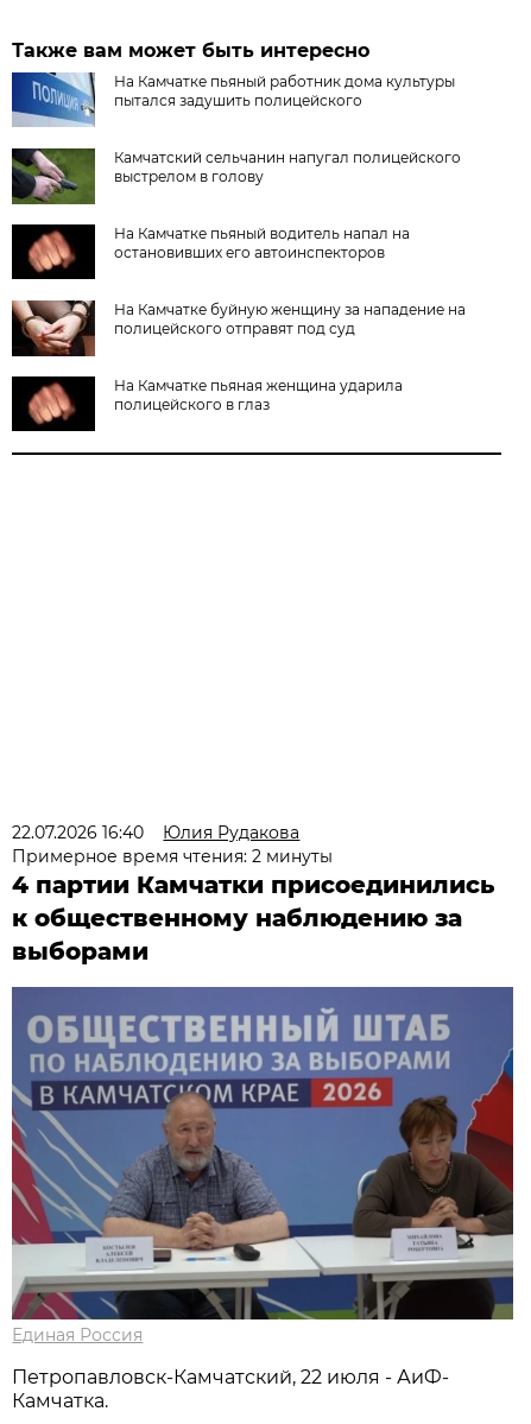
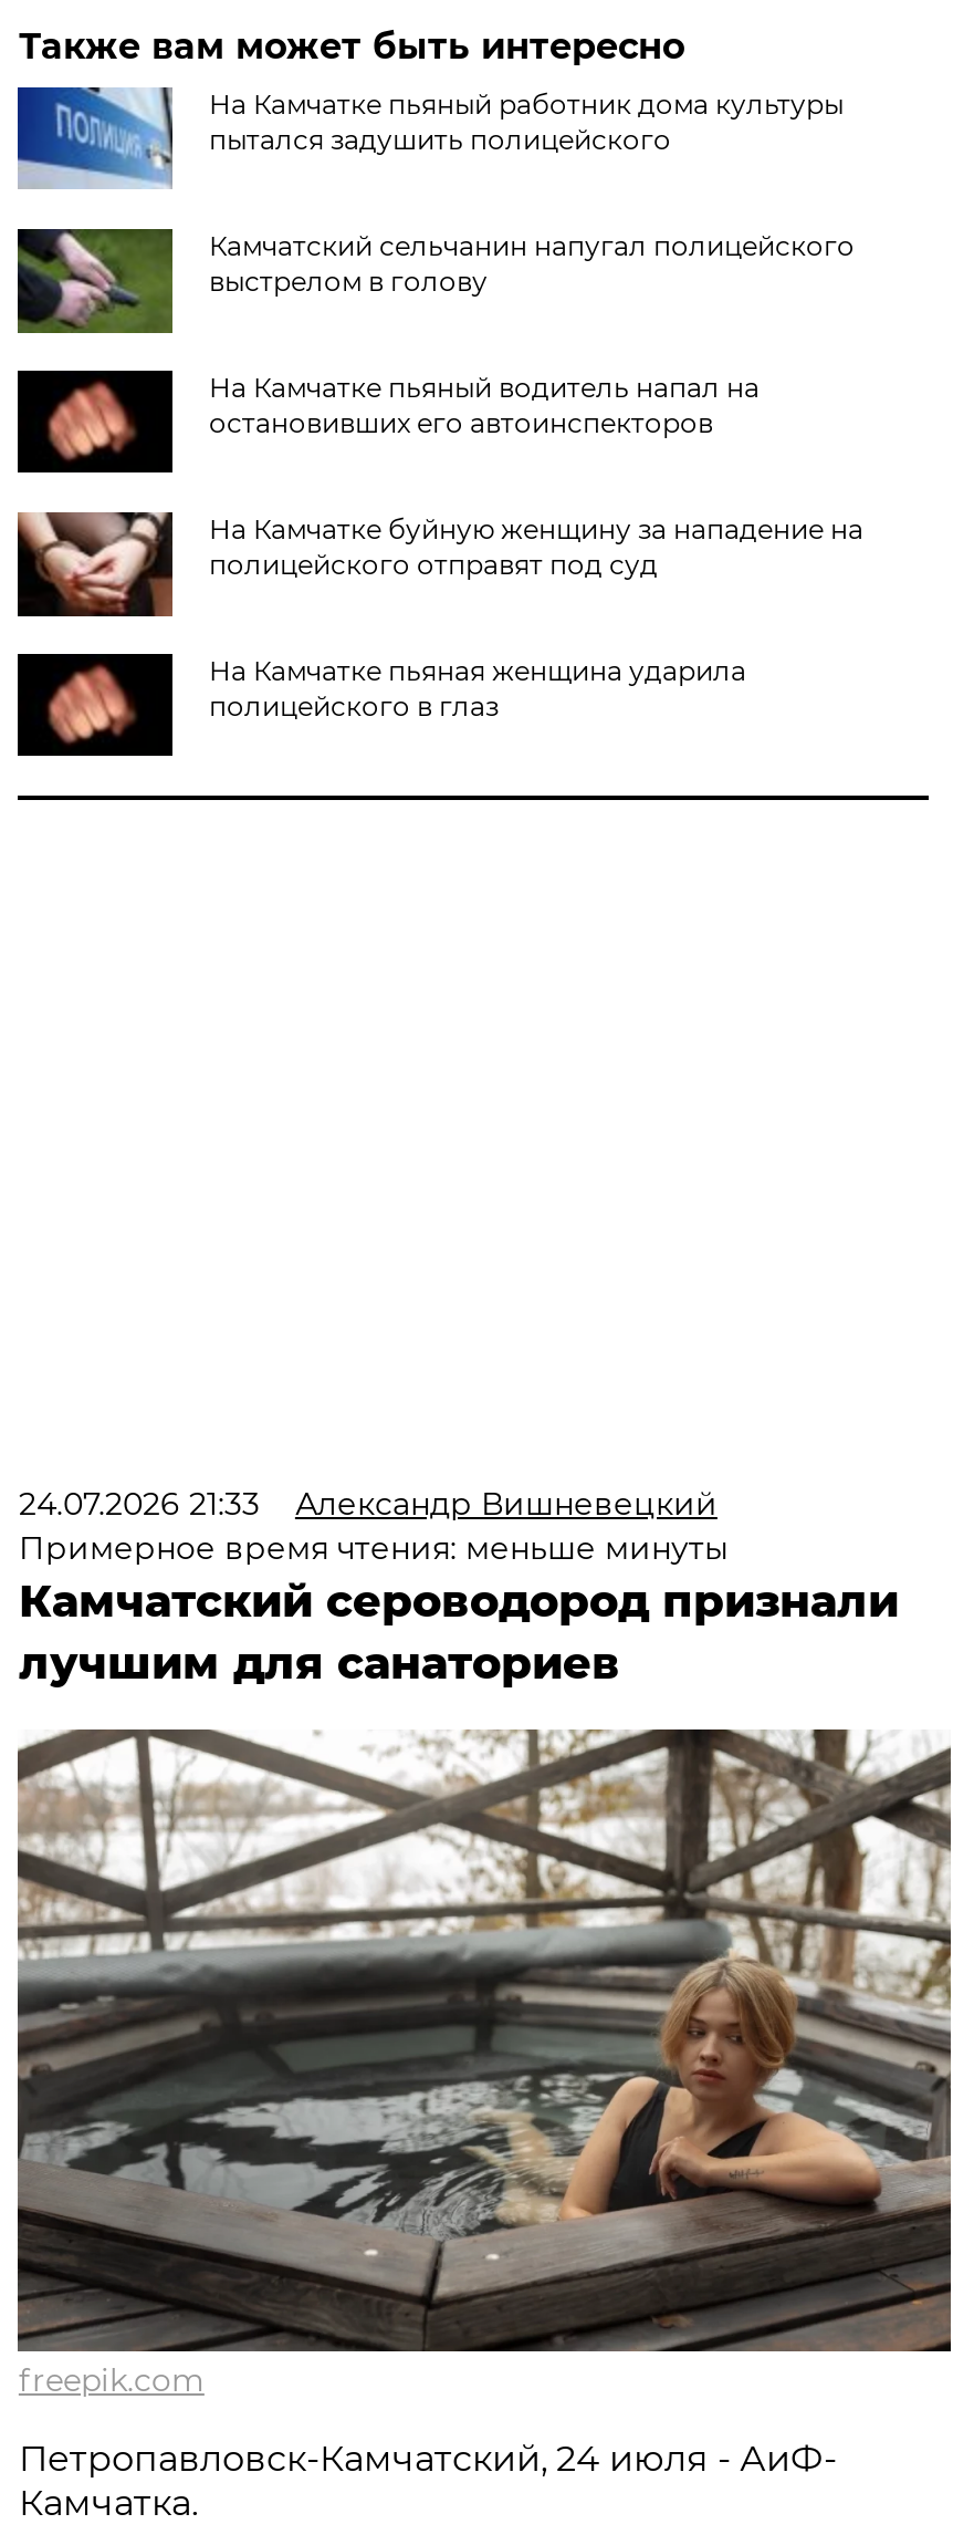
[12,822,495,965] 22.07.2026 16:40 | Юлия Рудакова | Примерное время чтения: 2 минуты | 4 партии Камчатки присоединились | к общественному наблюдению за | выборами -> [19,1484,899,1689] 24.07.2026 21:33 | Александр Вишневецкий | Примерное время чтения: меньше минуты | Камчатский сероводород признали | лучшим для санаториев
[11,986,514,1345] [image] | Единая Россия -> [15,1727,953,2400] [image] | freepik.com
[12,1366,450,1388] Петропавловск-Камчатский, 22 июля - АиФ- -> [19,2438,837,2480] Петропавловск-Камчатский, 24 июля - АиФ-

